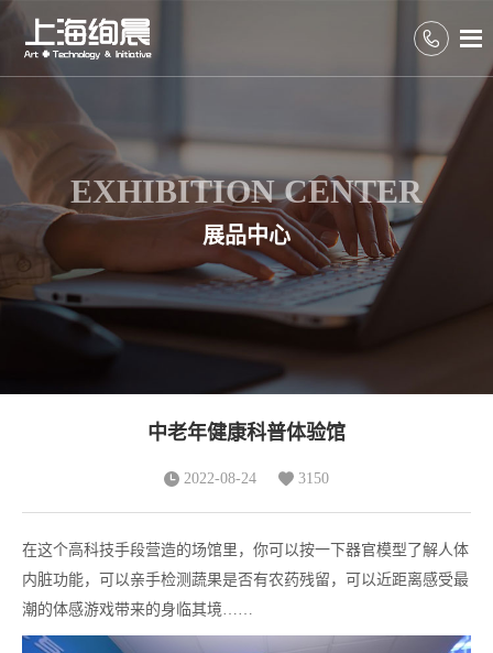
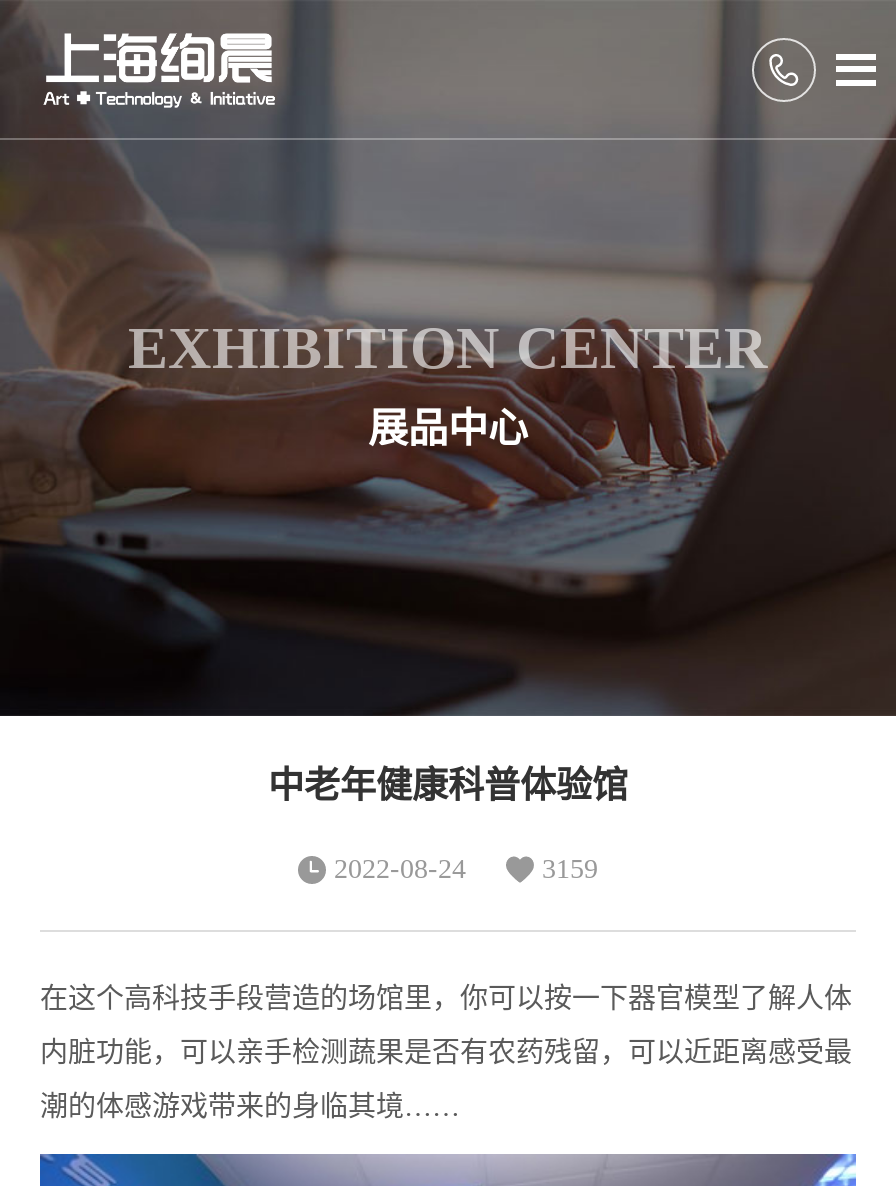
[298,471,329,487] 3150 -> [542,855,598,885] 3159

